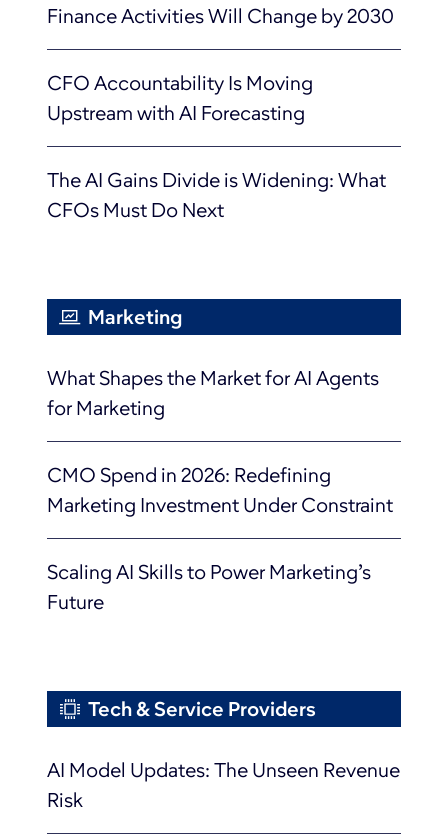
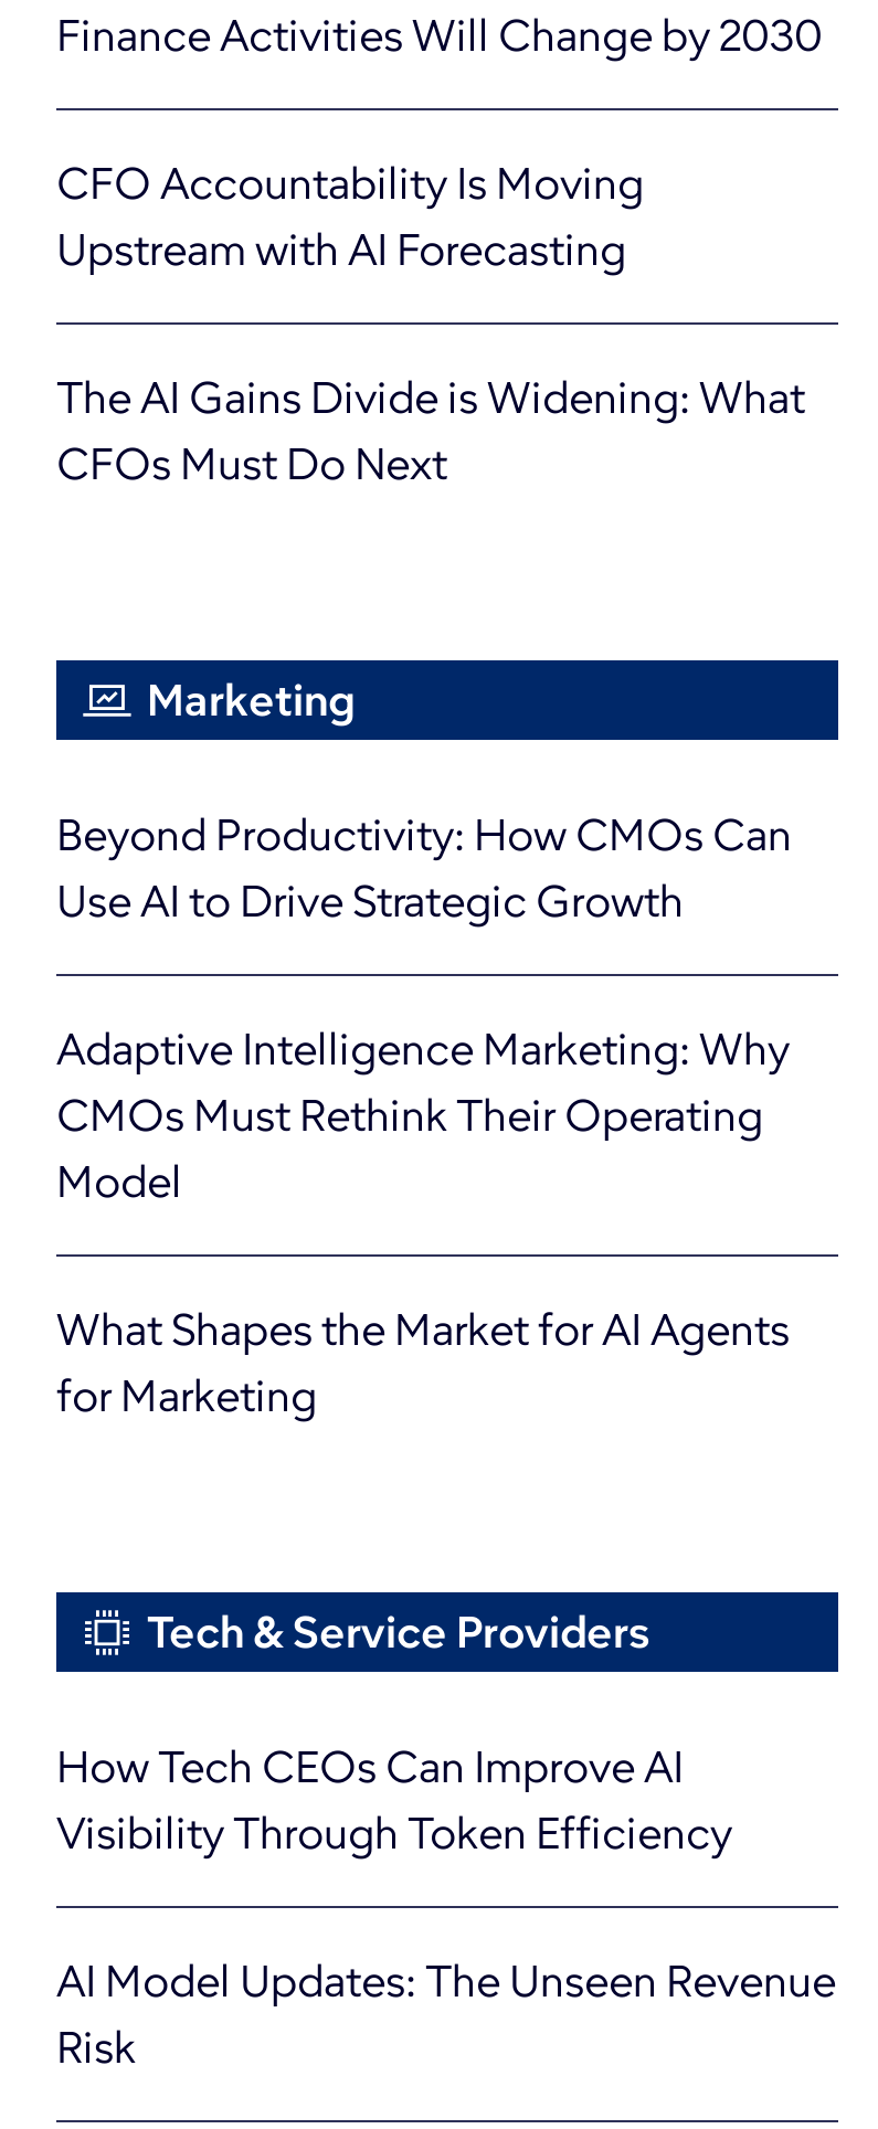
none -> [56,809,792,1209] Beyond Productivity: How CMOs Can | Use AI to Drive Strategic Growth | Adaptive Intelligence Marketing: Why | CMOs Must Rethink Their Operating | Model
moved [47,366,379,420] -> [56,1304,790,1423]: What Shapes the Market for AI Agents | for Marketing
[47,463,393,614] CMO Spend in 2026: Redefining | Marketing Investment Under Constraint | Scaling AI Skills to Power Marketing’s | Future -> none
none -> [56,1741,732,1860] How Tech CEOs Can Improve AI | Visibility Through Token Efficiency

